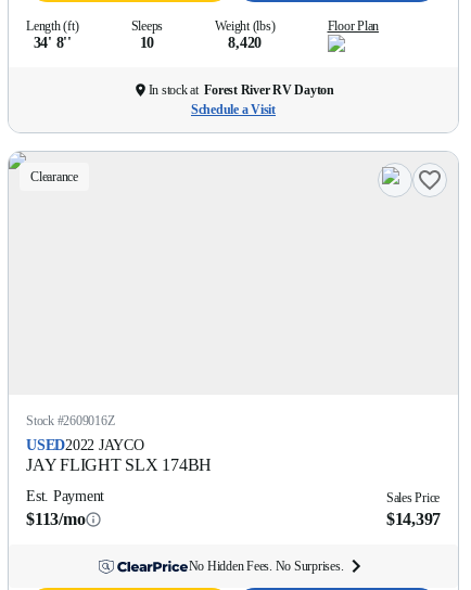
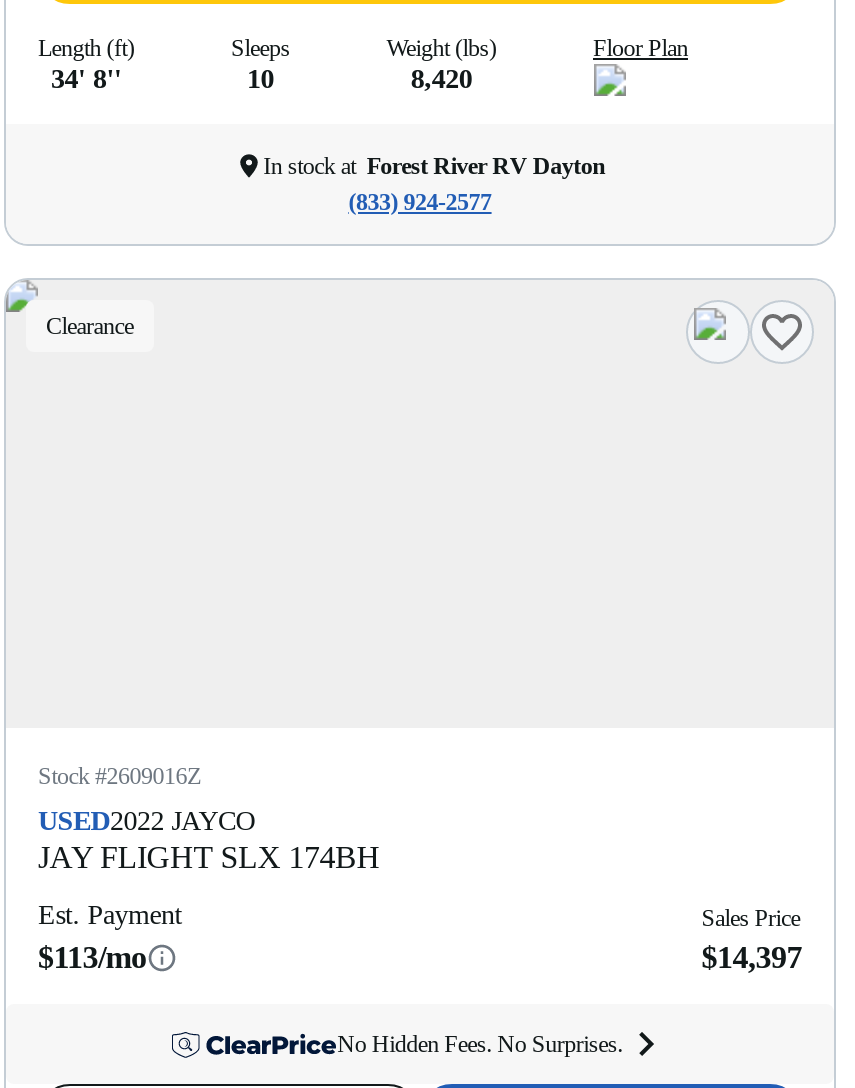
[191,102,276,117] Schedule a Visit -> [348,188,491,216] (833) 924-2577

